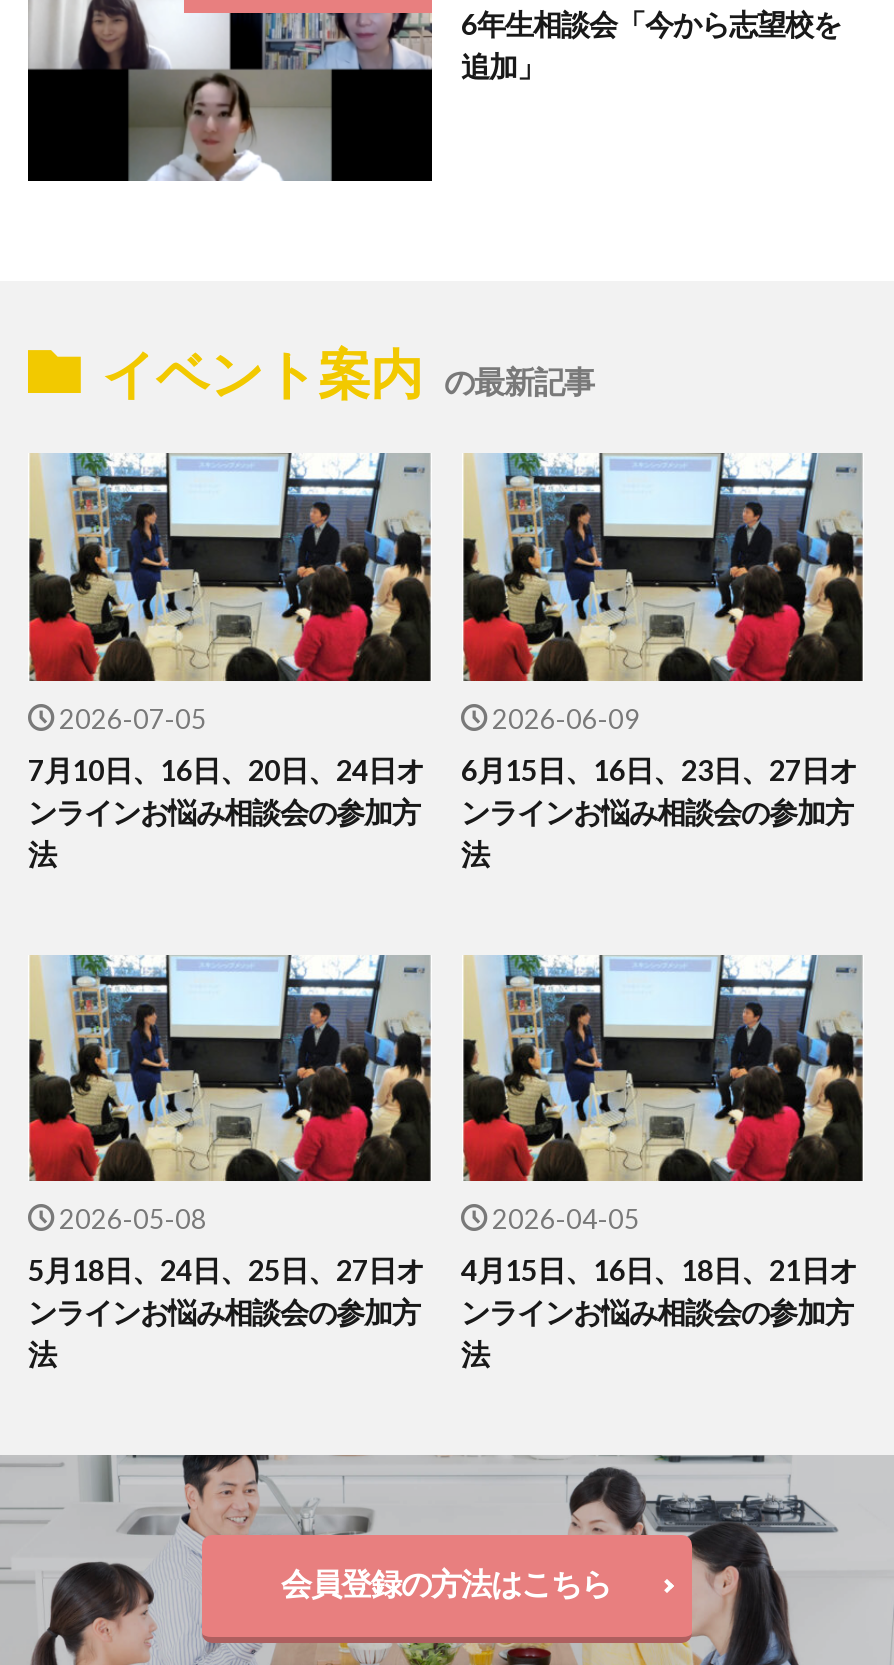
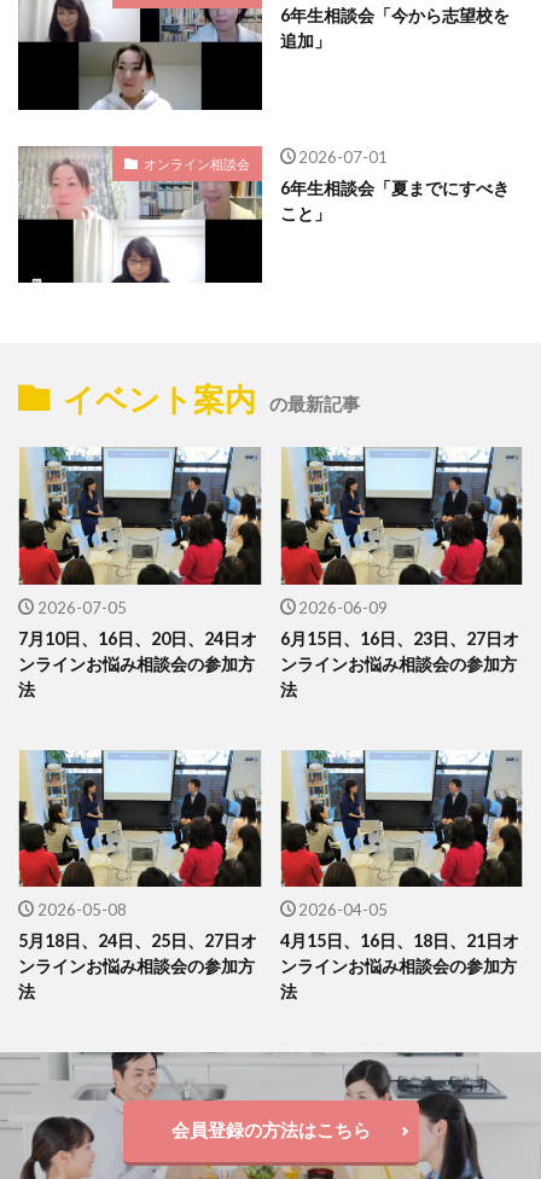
none -> [18,145,509,284] [image] | オンライン相談会 | 2026-07-01 | 6年生相談会「夏までにすべき | こと」

